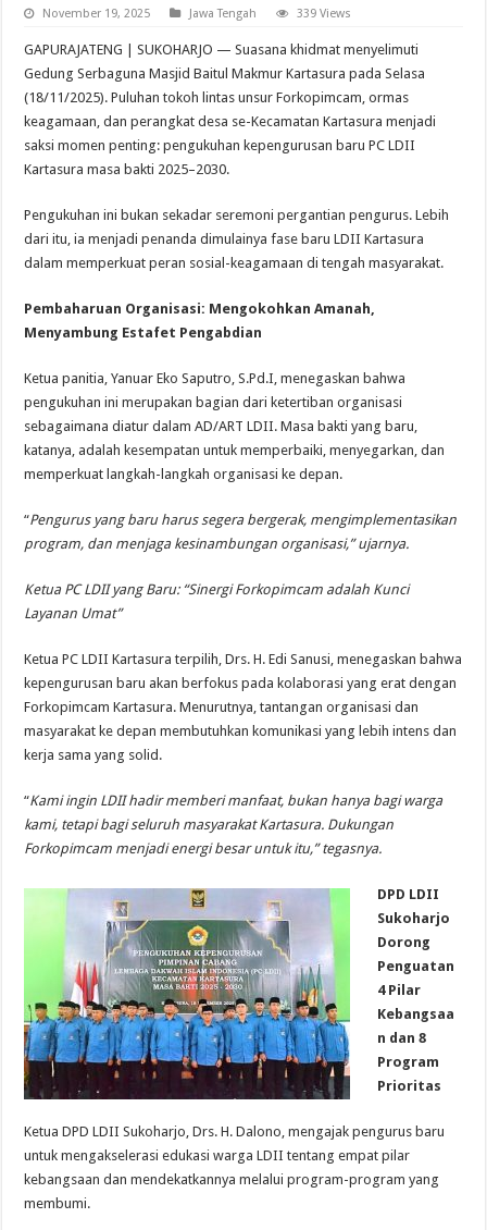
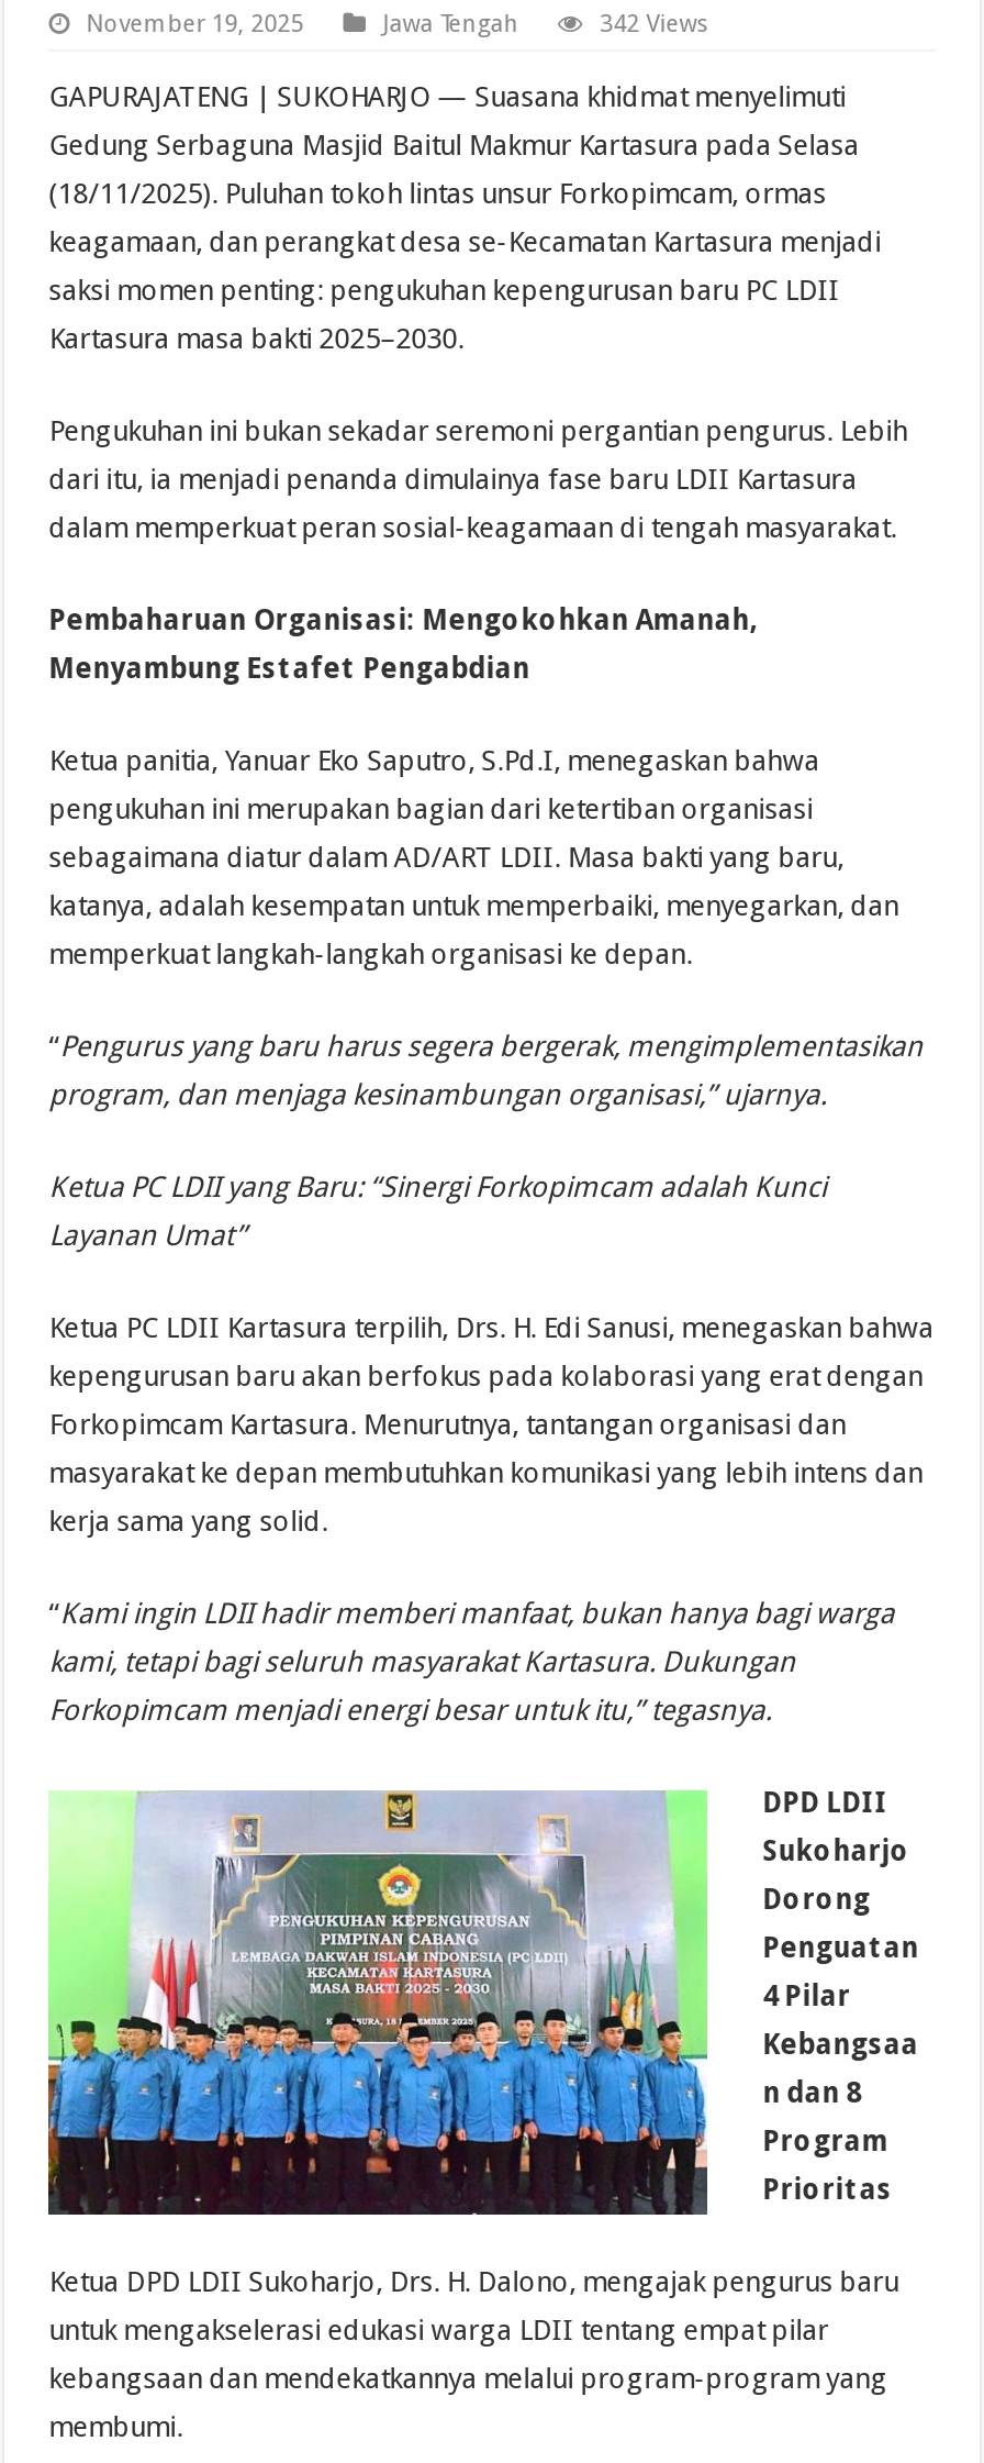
[297,6,351,20] 339 Views -> [600,9,710,38] 342 Views

